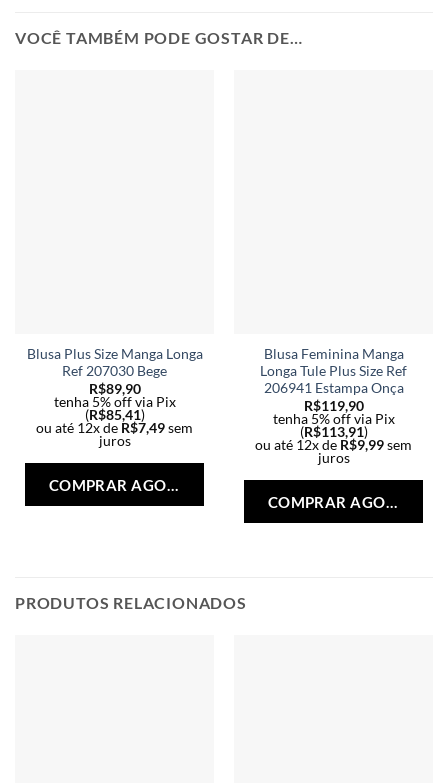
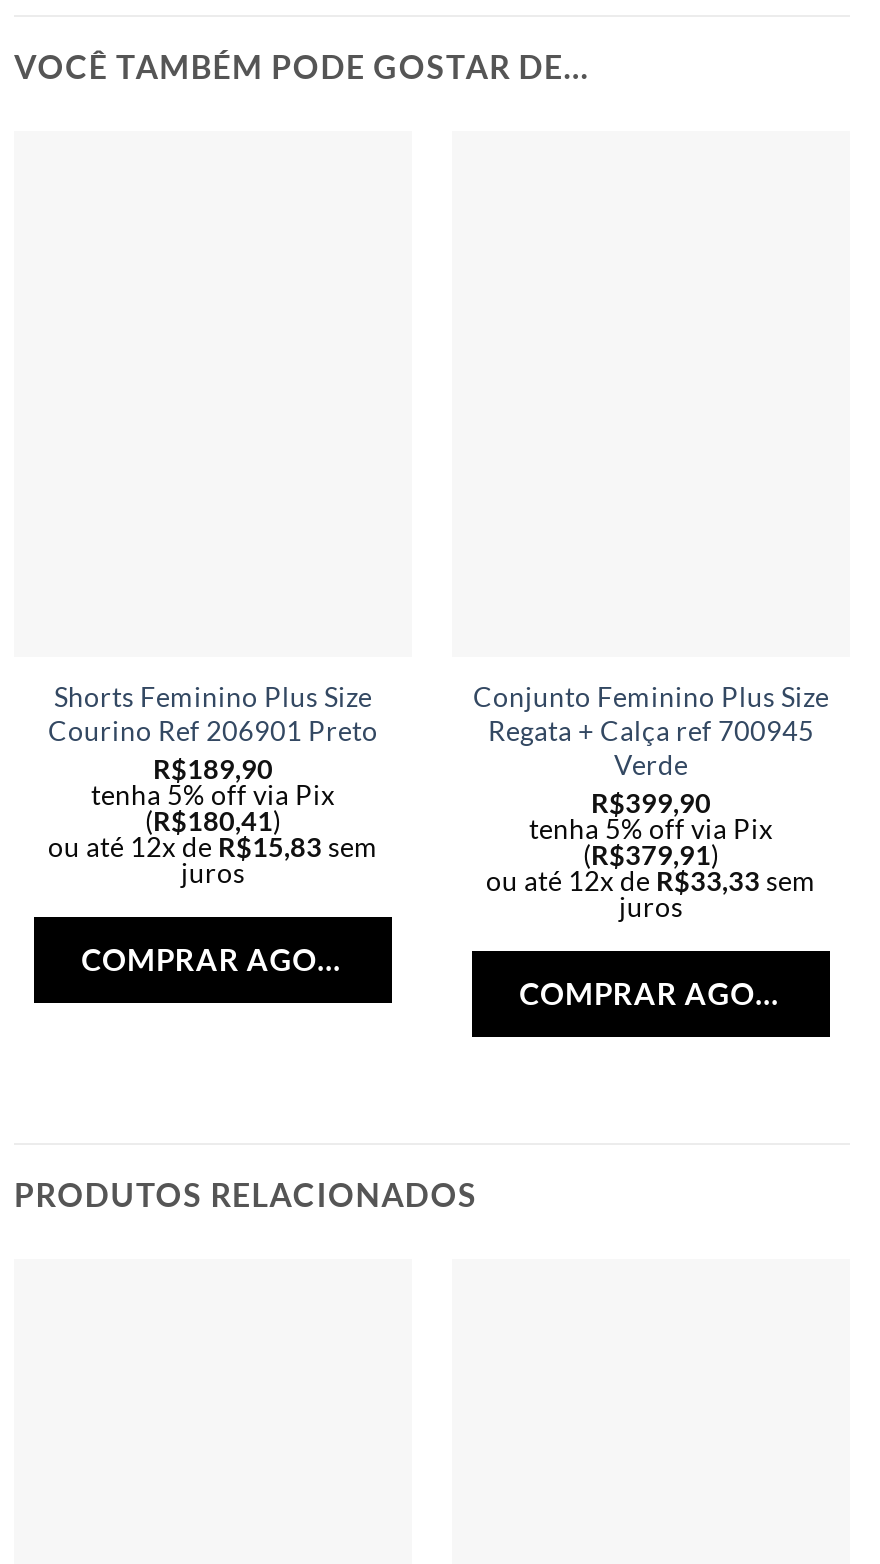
[26,346,202,397] Blusa Plus Size Manga Longa | Ref 207030 Bege | R$89,90 -> [48,682,378,784] Shorts Feminino Plus Size | Courino Ref 206901 Preto | R$189,90
[260,346,407,414] Blusa Feminina Manga | Longa Tule Plus Size Ref | 206941 Estampa Onça | R$119,90 -> [473,682,829,818] Conjunto Feminino Plus Size | Regata + Calça ref 700945 | Verde | R$399,90
[36,407,193,436] (R$85,41) | ou até 12x deR$7,49 sem -> [48,804,378,862] (R$180,41) | ou até 12x deR$15,83 sem
[255,424,412,453] (R$113,91) | ou até 12x de R$9,99 sem -> [486,838,816,896] (R$379,91) | ou até 12x de R$33,33 sem

